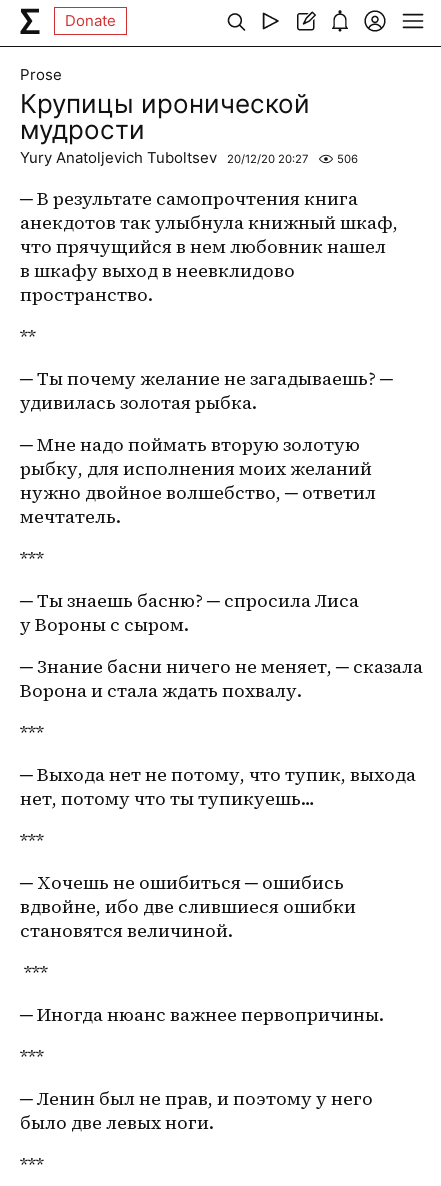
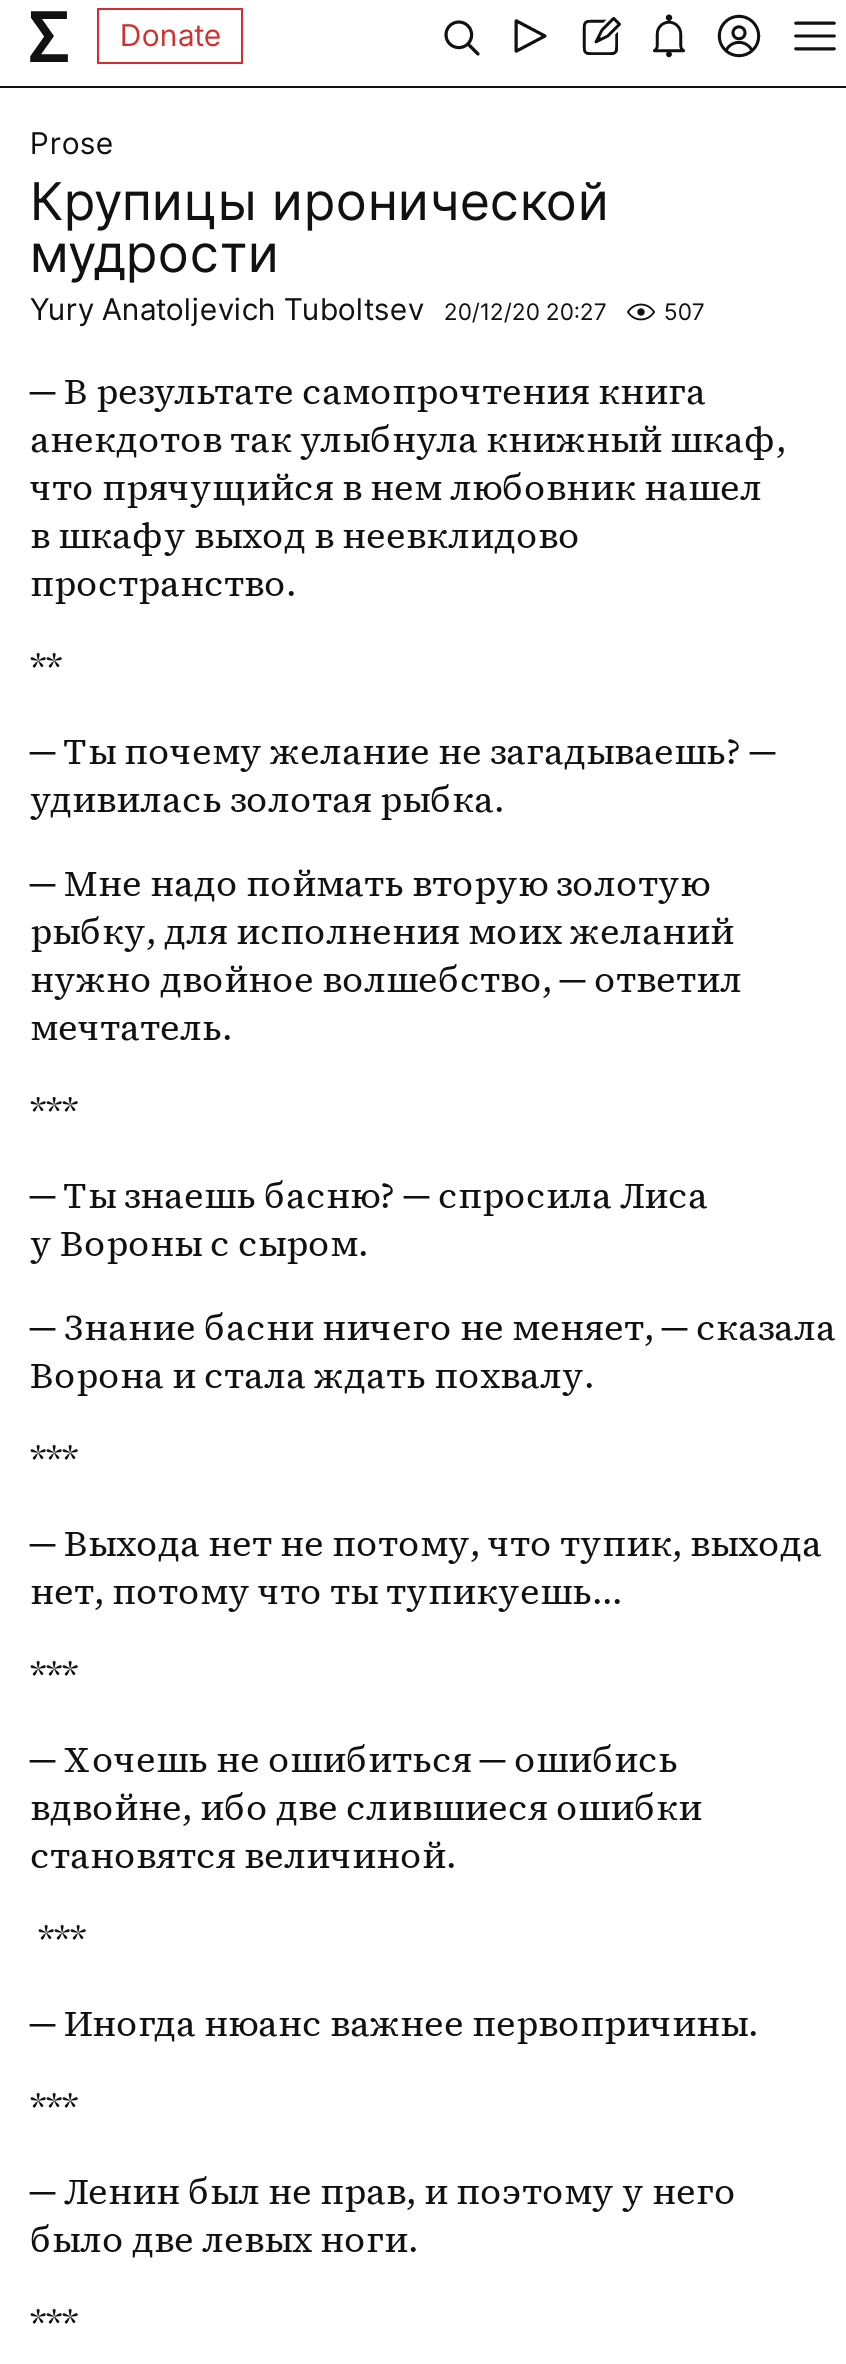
[20,148,358,167] Yury Anatoljevich Tuboltsev 20/12/20 20:27 506 -> [30,291,706,329] Yury Anatoljevich Tuboltsev 20/12/20 20:27 507

